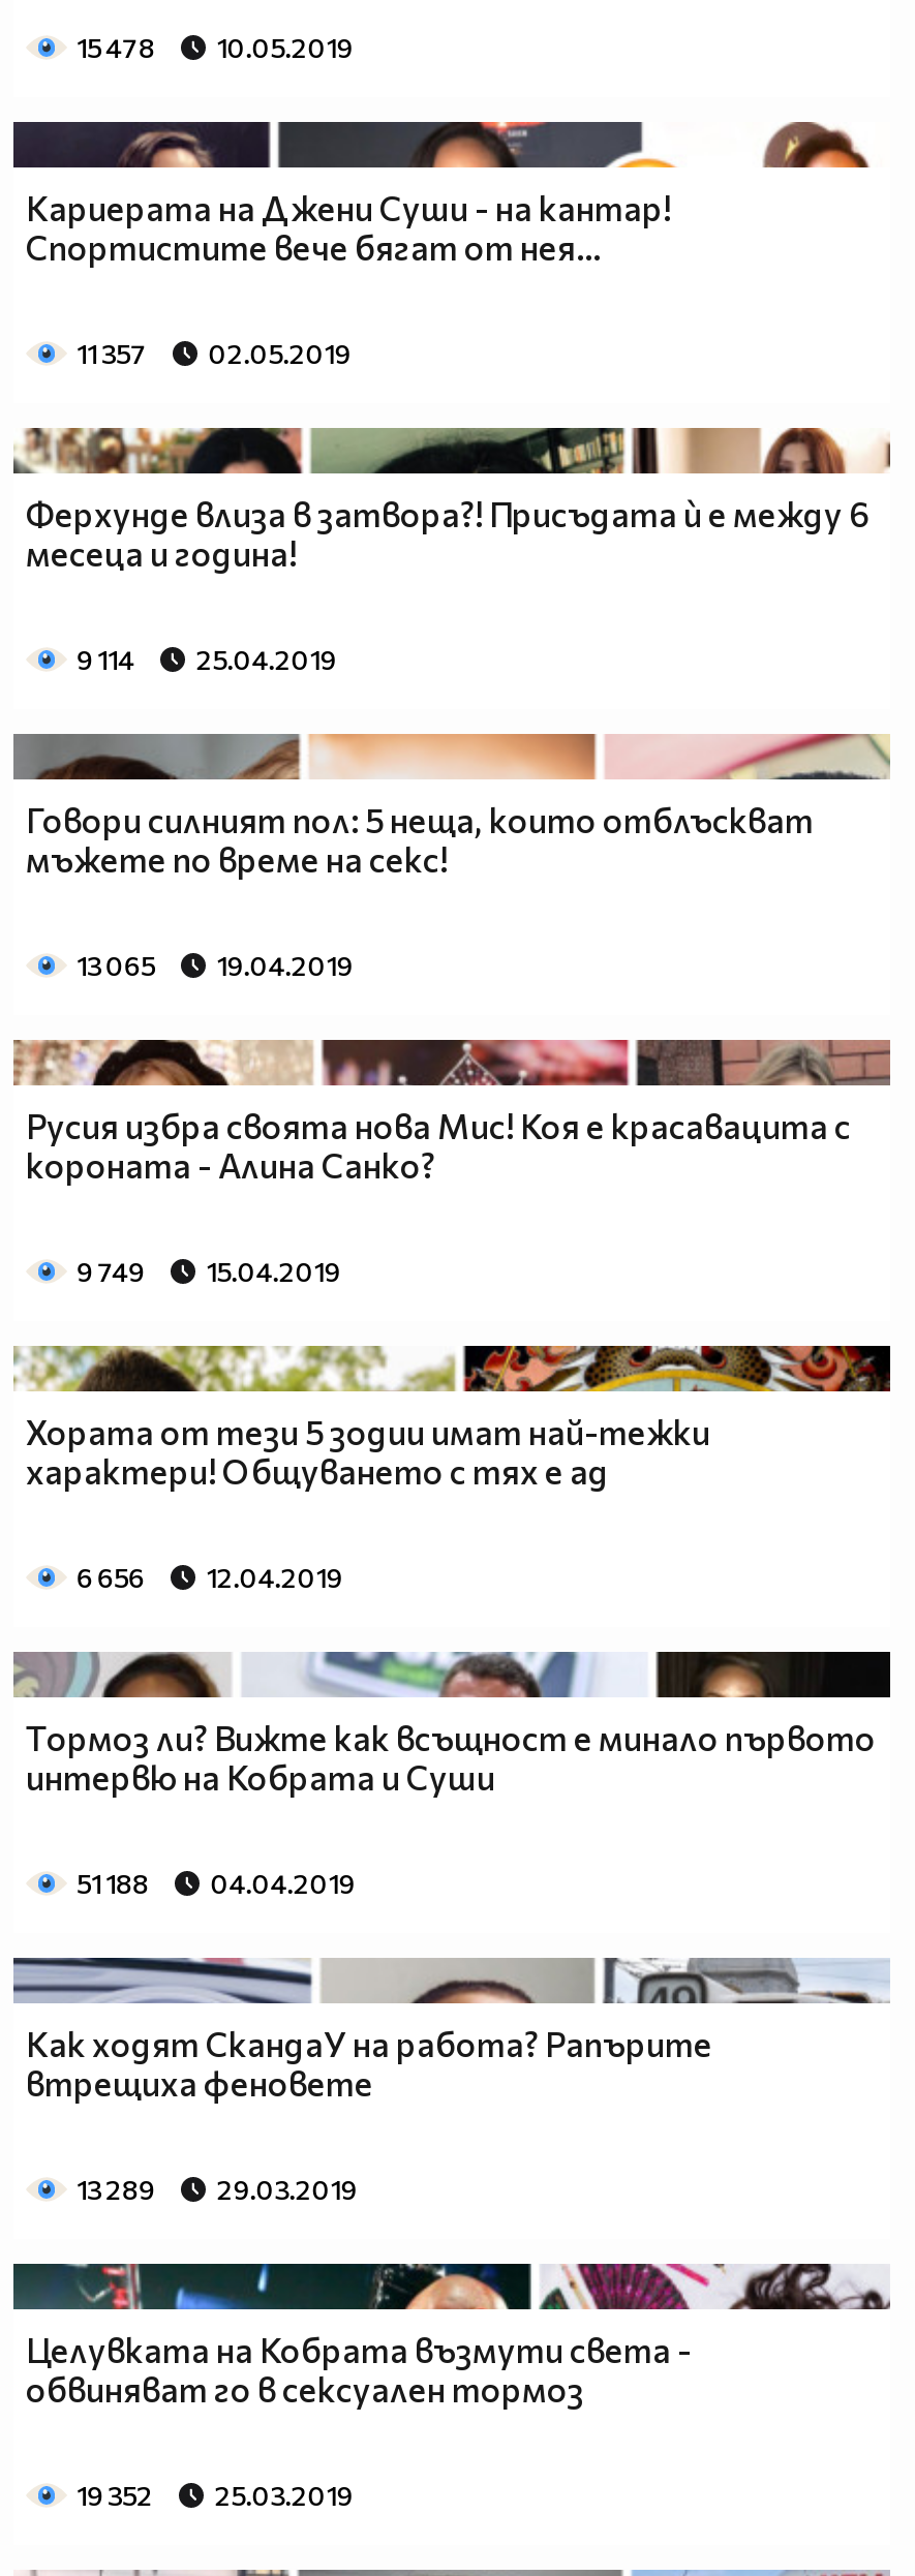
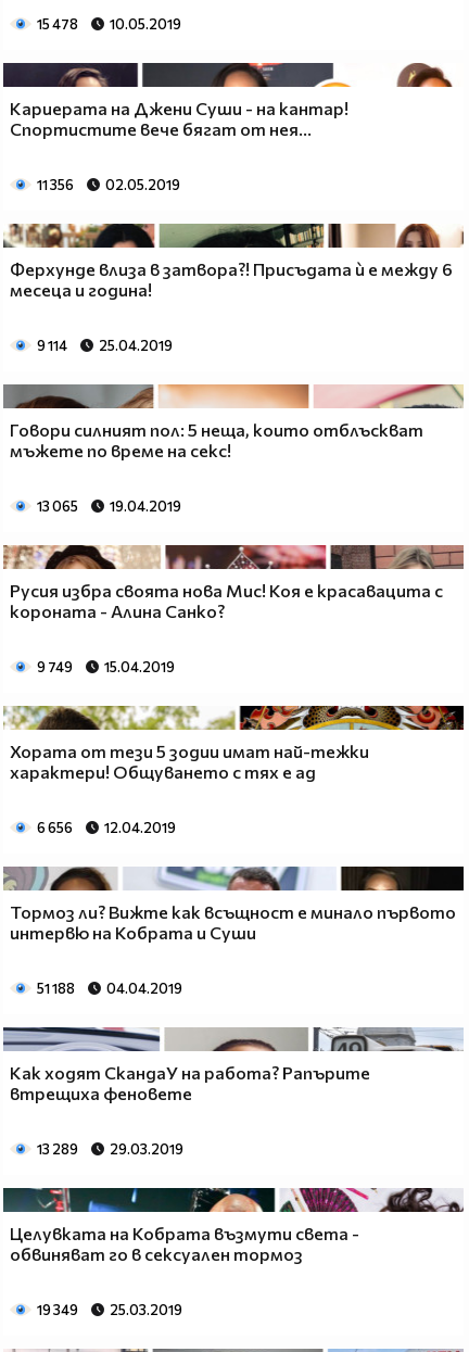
[77,337,351,370] 11 357 02.05.2019 -> [36,176,181,194] 11 356 02.05.2019
[77,2479,353,2513] 19 352 25.03.2019 -> [36,1301,183,1319] 19 349 25.03.2019

